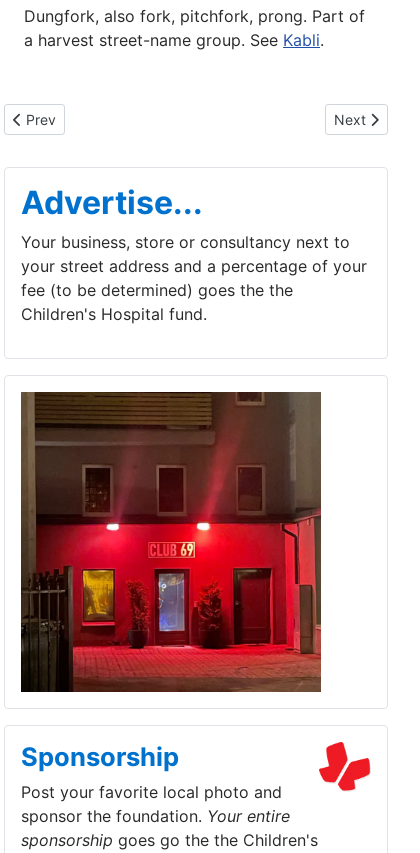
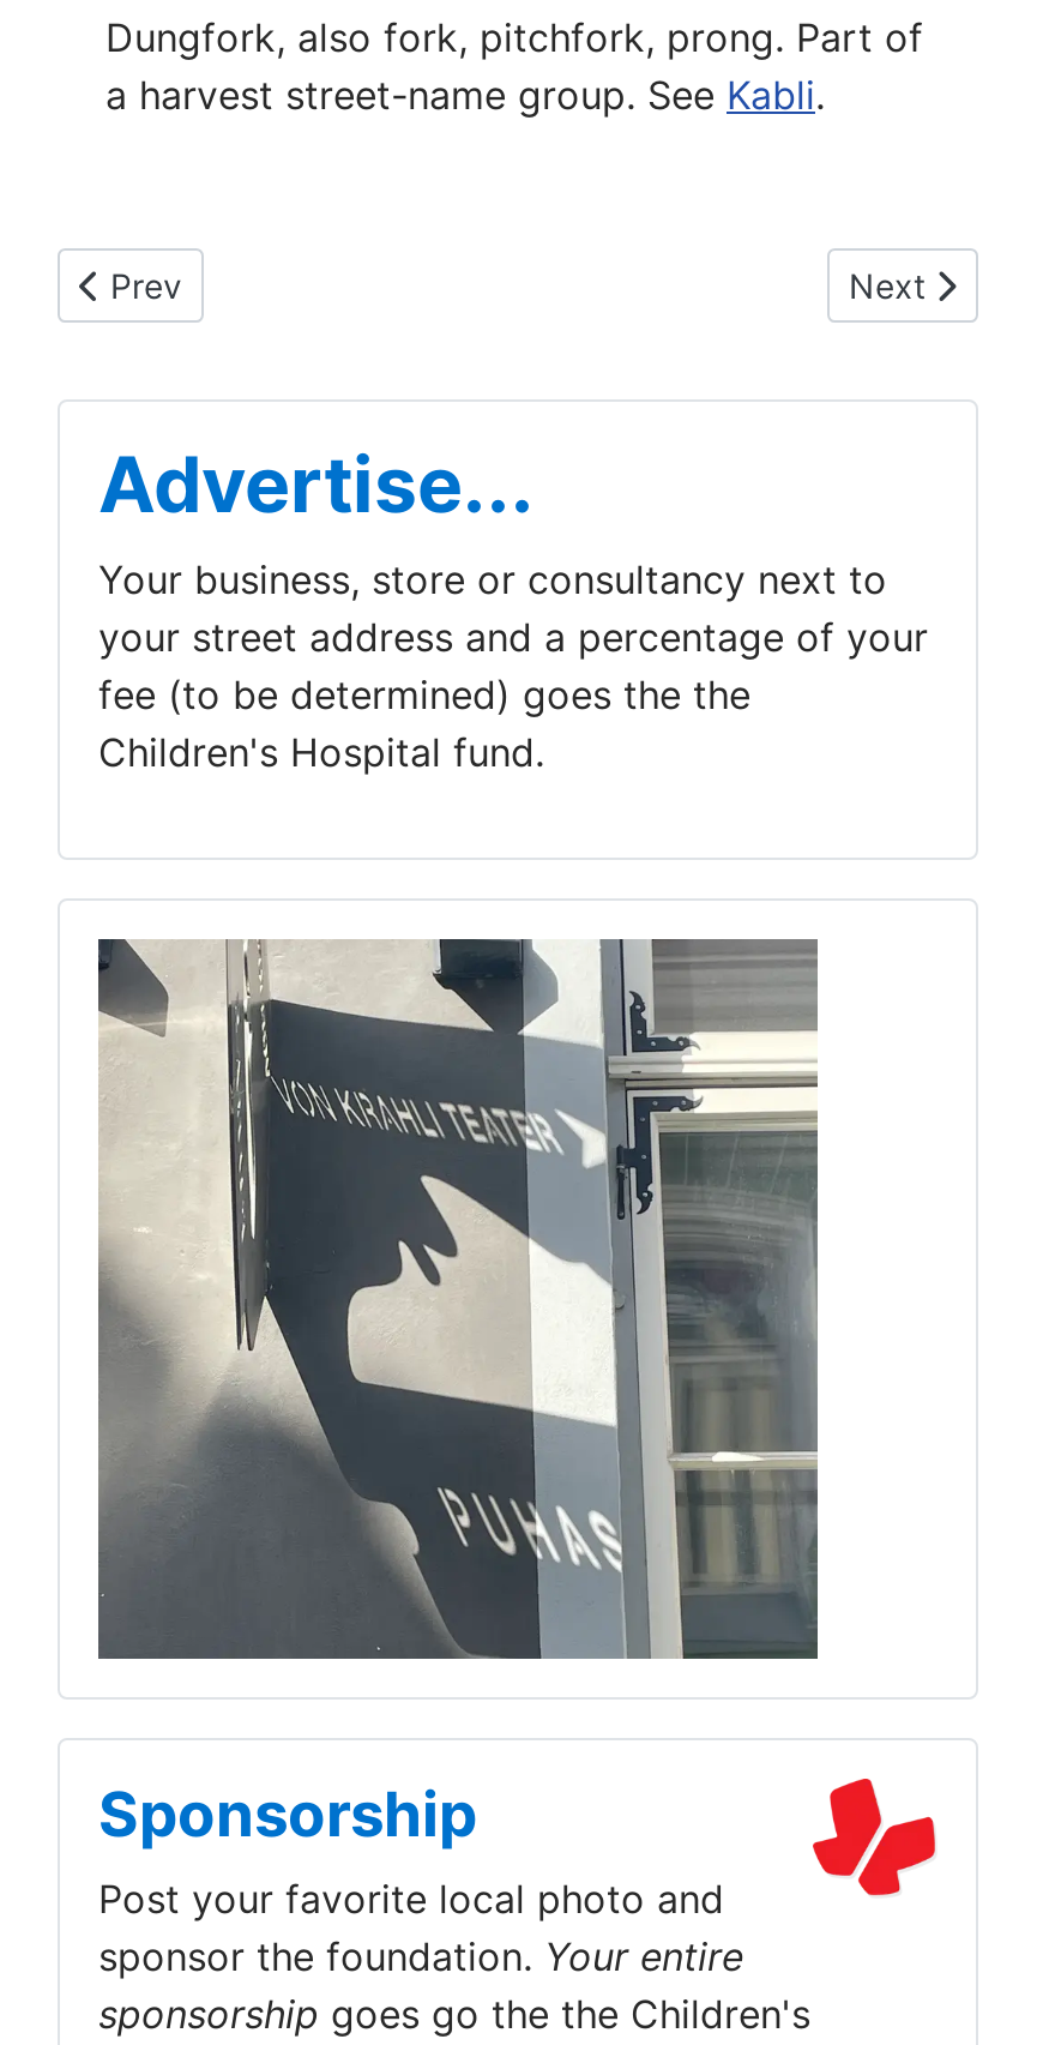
[21,391,322,693] [image] -> [96,937,820,1661] [image]

